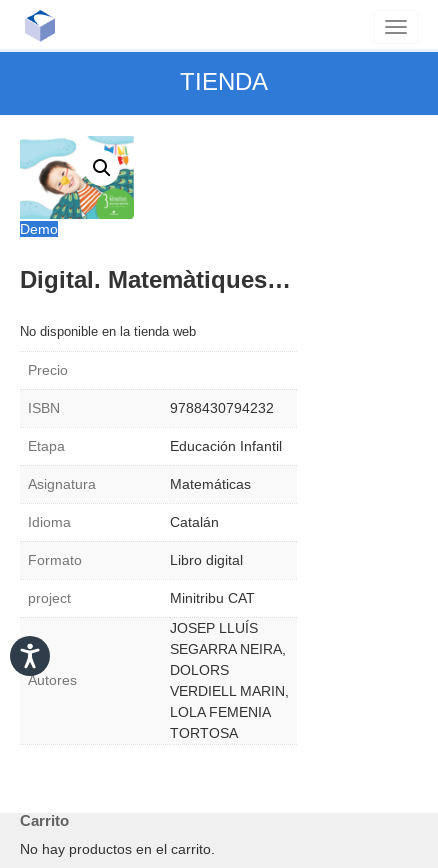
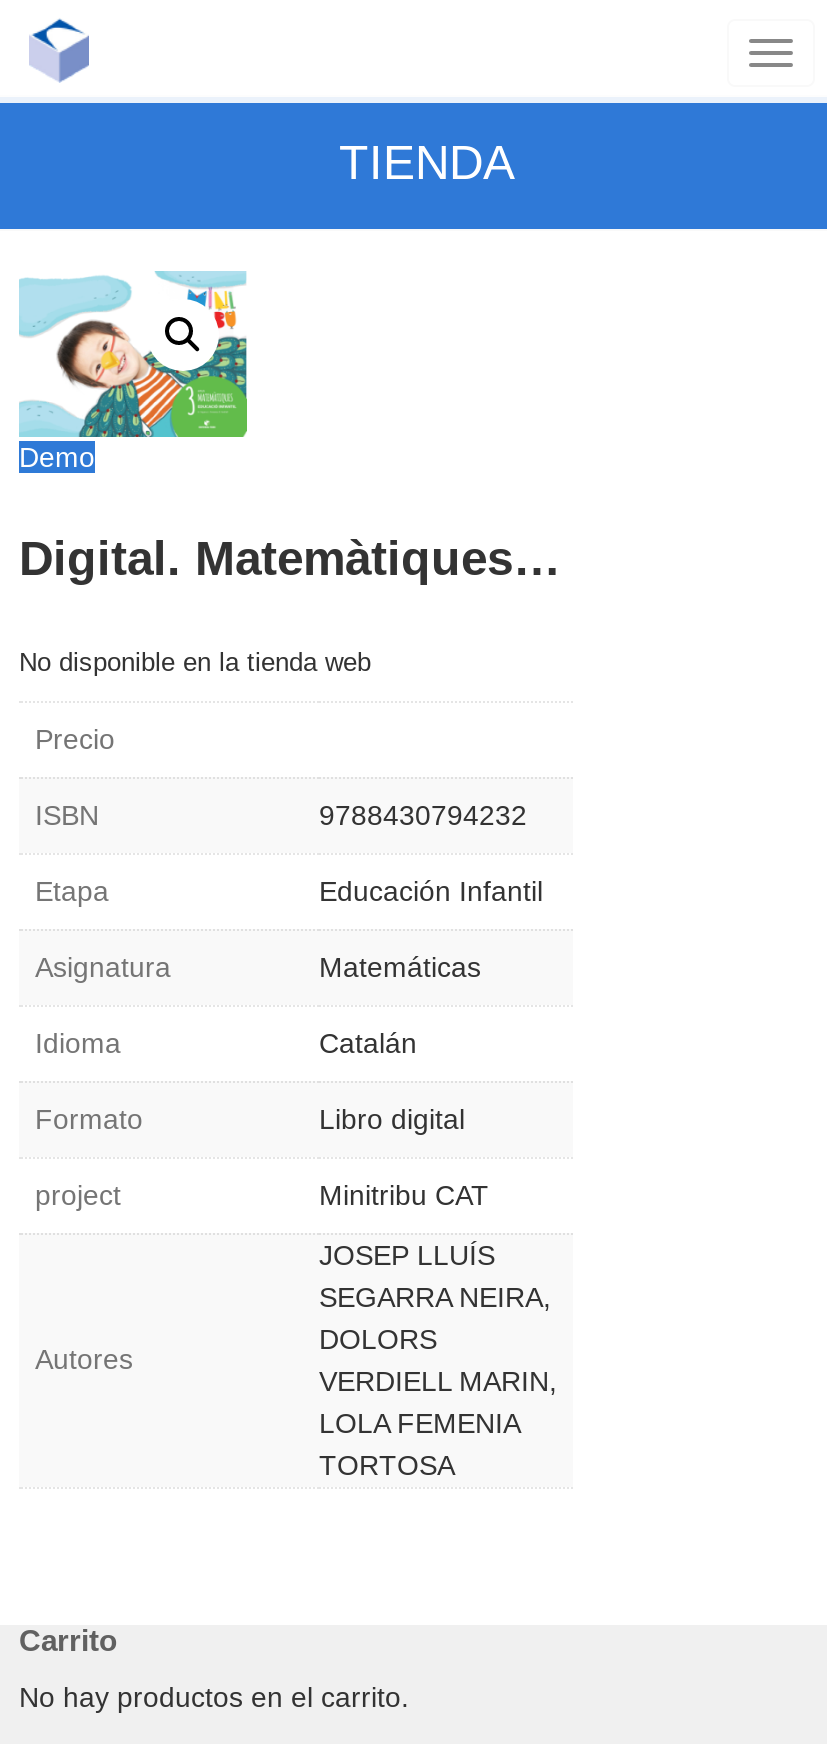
[9,635,51,677] [image] -> none

